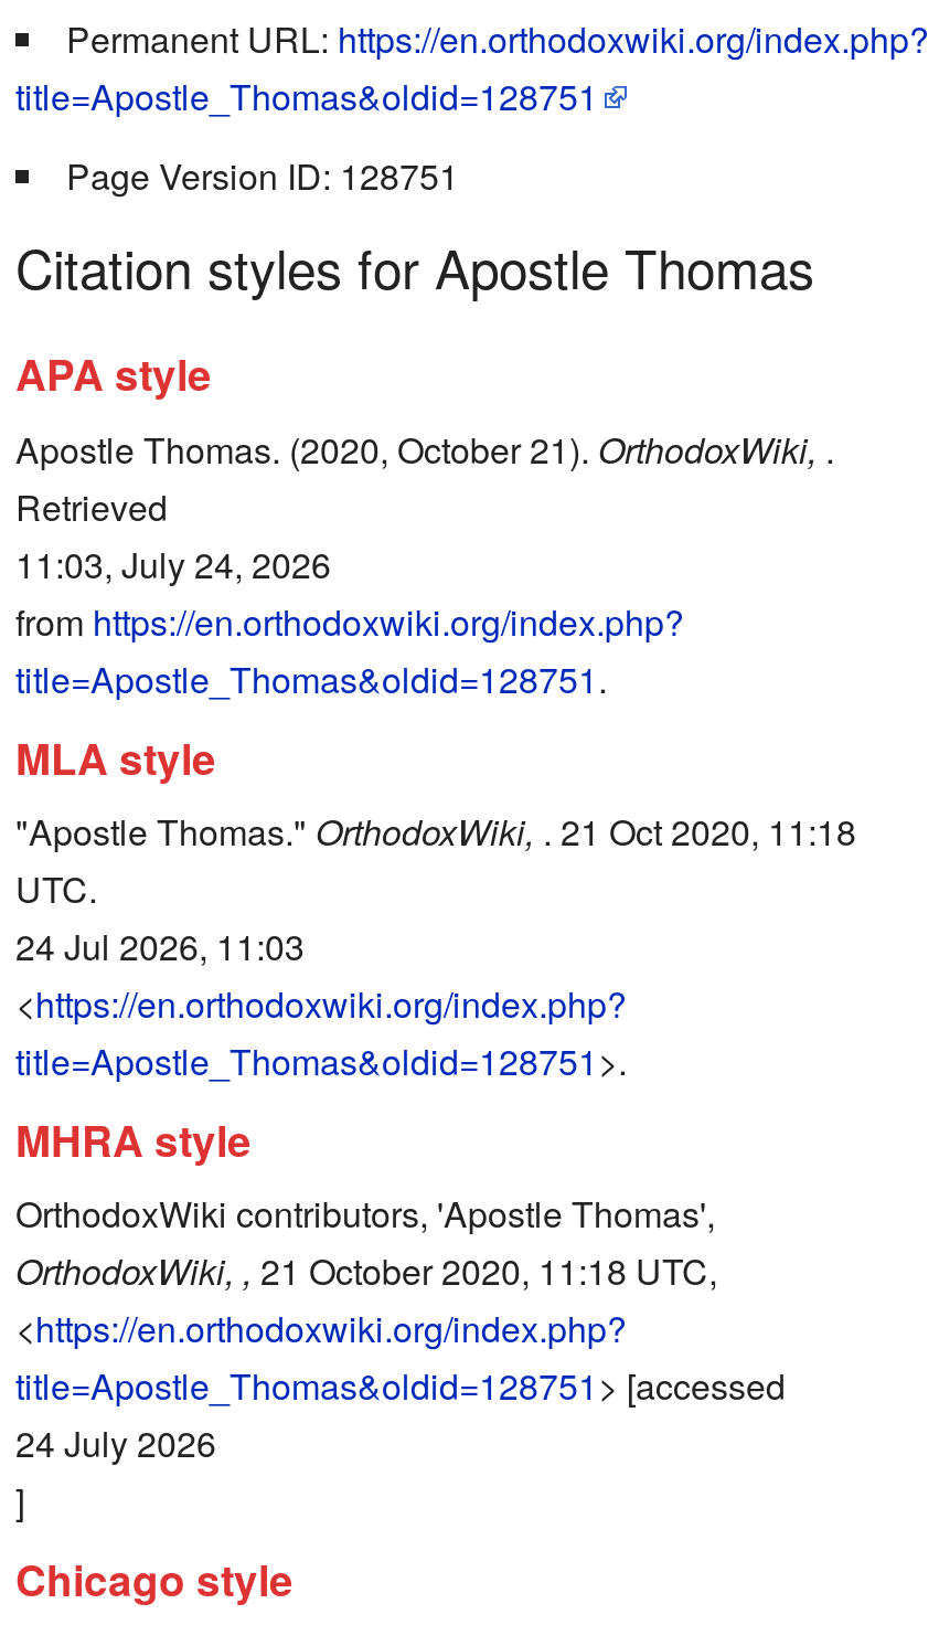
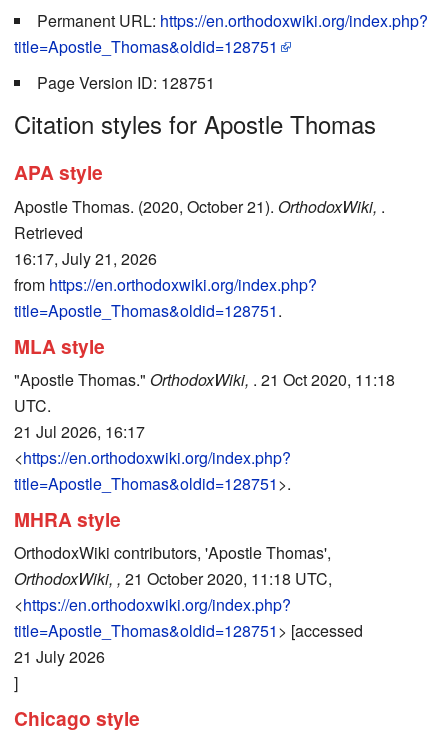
[15,539,331,590] 11:03, July 24, 2026 -> [14,247,157,270] 16:17, July 21, 2026
[15,921,305,972] 24 Jul 2026, 11:03 -> [14,420,145,443] 21 Jul 2026, 16:17
[15,1418,216,1469] 24 July 2026 -> [14,645,105,668] 21 July 2026

